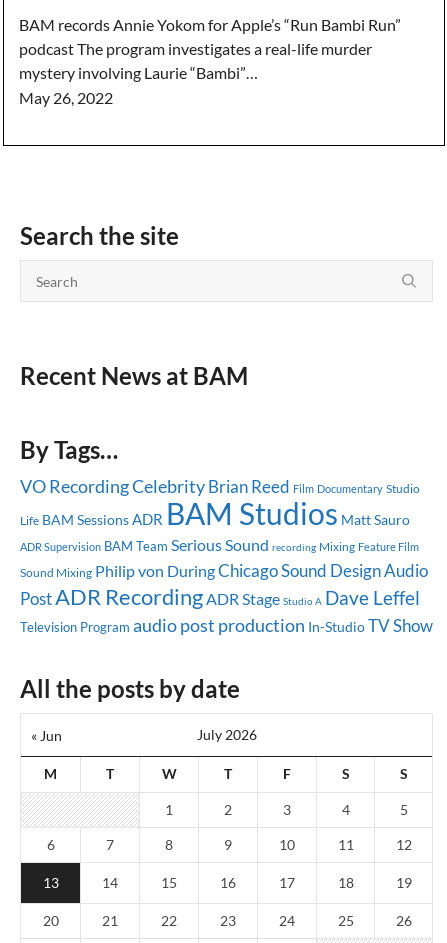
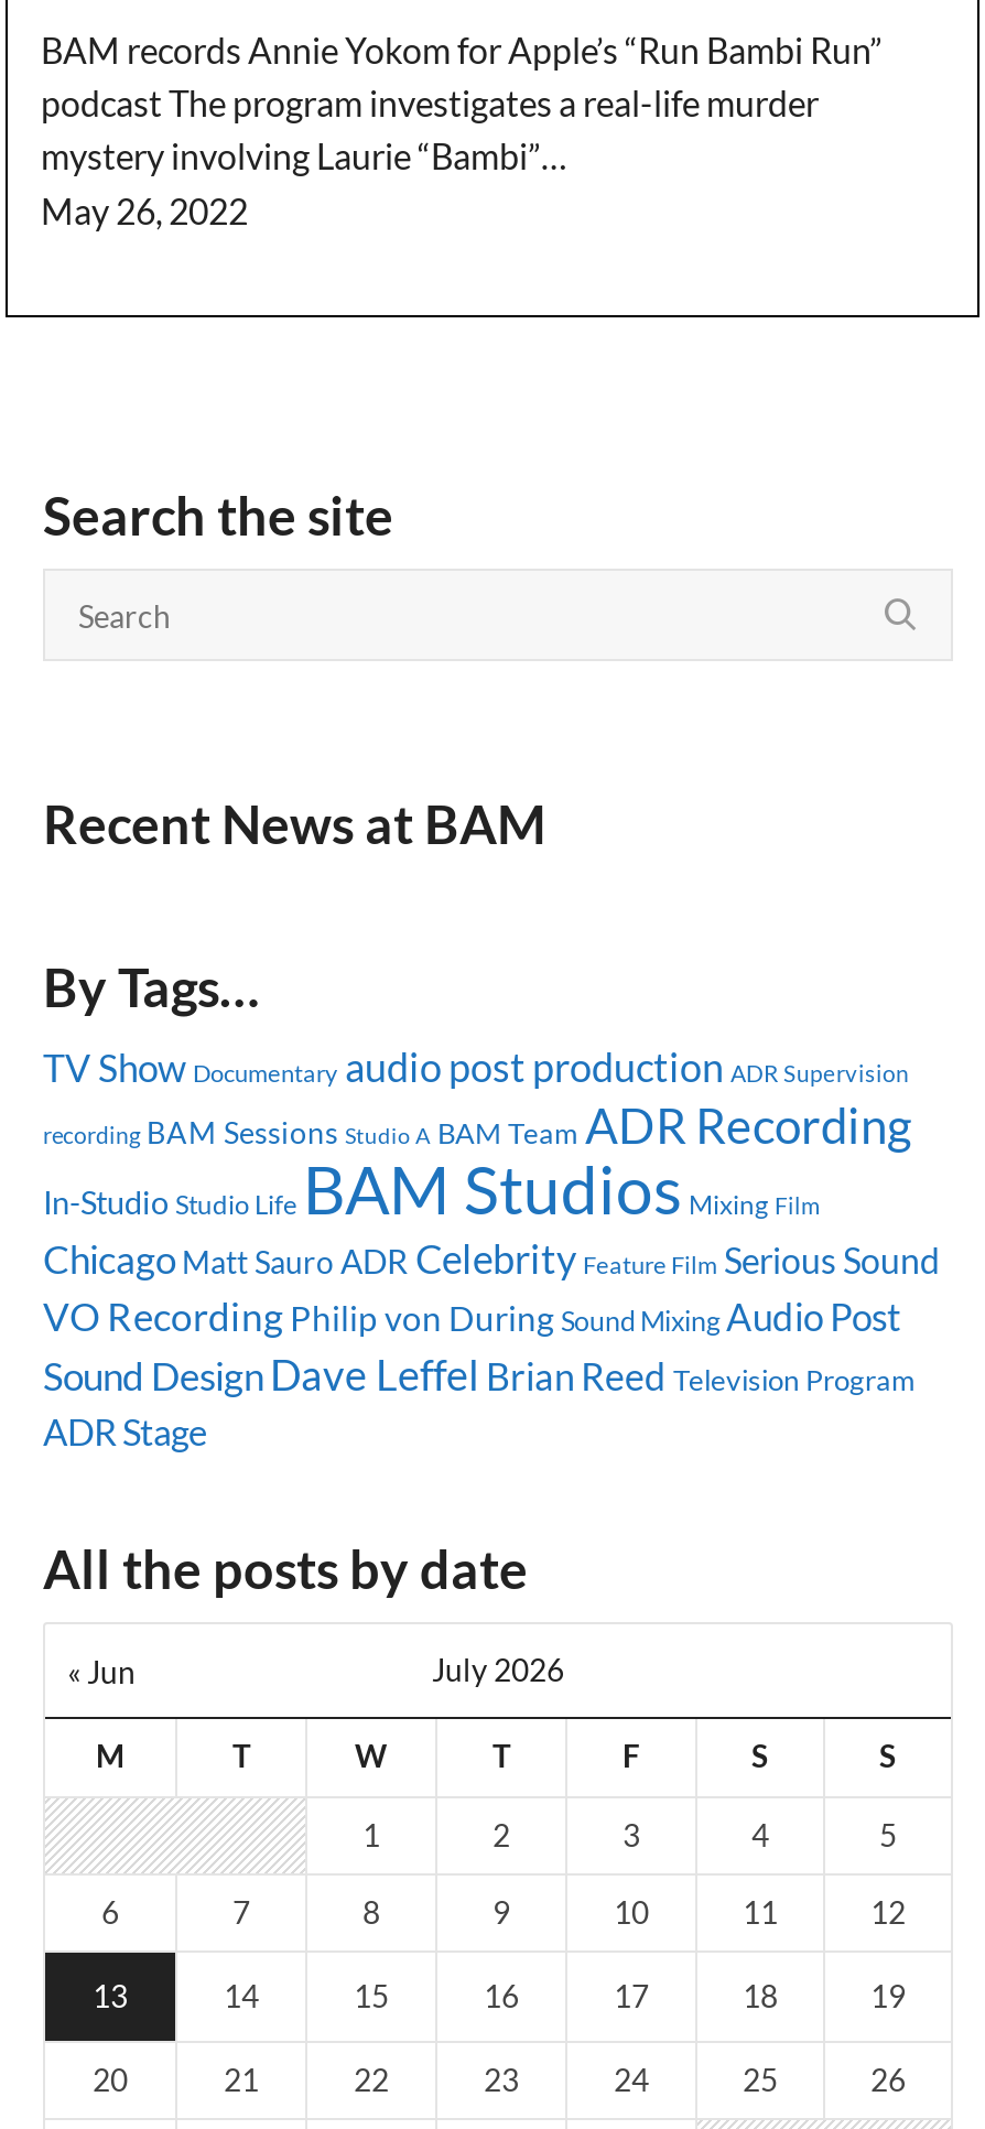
[20,475,433,636] VO Recording Celebrity Brian Reed Film Documentary Studio | Life BAM Sessions ADR BAM Studios Matt Sauro | ADR Supervision BAM Team Serious Sound recording Mixing Feature Film | Sound Mixing Philip von During Chicago Sound Design Audio | Post ADR Recording ADR Stage Studio A Dave Leffel | Television Program audio post production In-Studio TV Show -> [43,1042,940,1452] TV Show Documentary audio post production ADR Supervision | recording BAM Sessions Studio A BAM Team ADR Recording | In-Studio Studio Life BAM Studios Mixing Film | Chicago Matt Sauro ADR Celebrity Feature Film Serious Sound | VO Recording Philip von During Sound Mixing Audio Post | Sound Design Dave Leffel Brian Reed Television Program | ADR Stage

